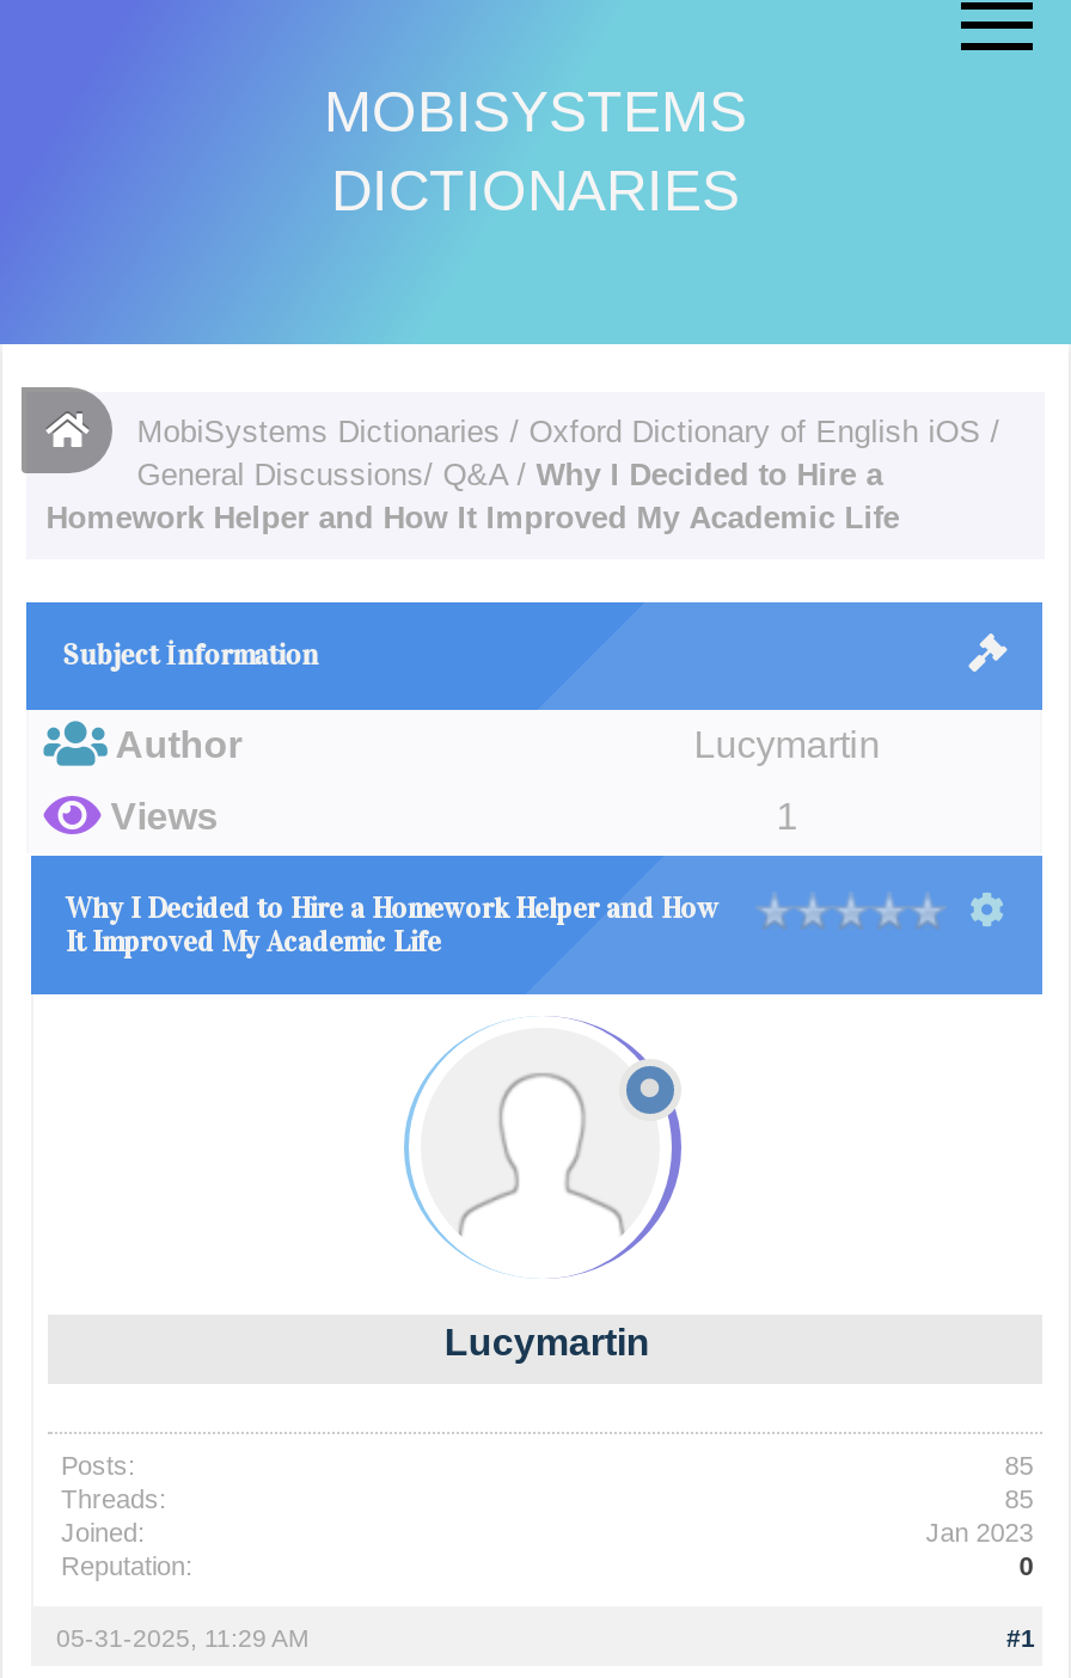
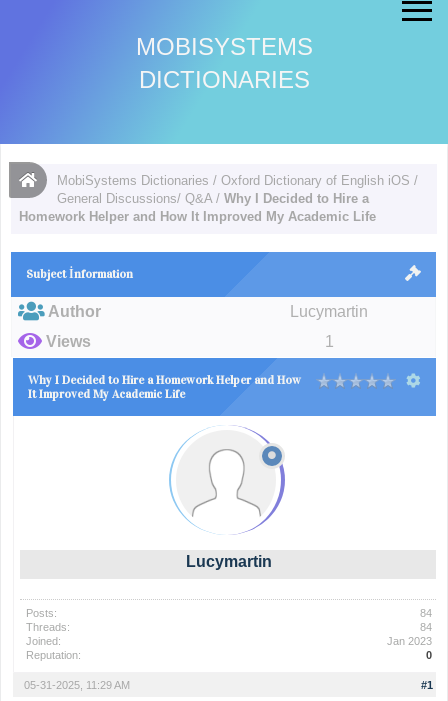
[1005,1451,1033,1480] 85 -> [420,607,432,619] 84
[1005,1484,1033,1513] 85 -> [420,621,432,633] 84

